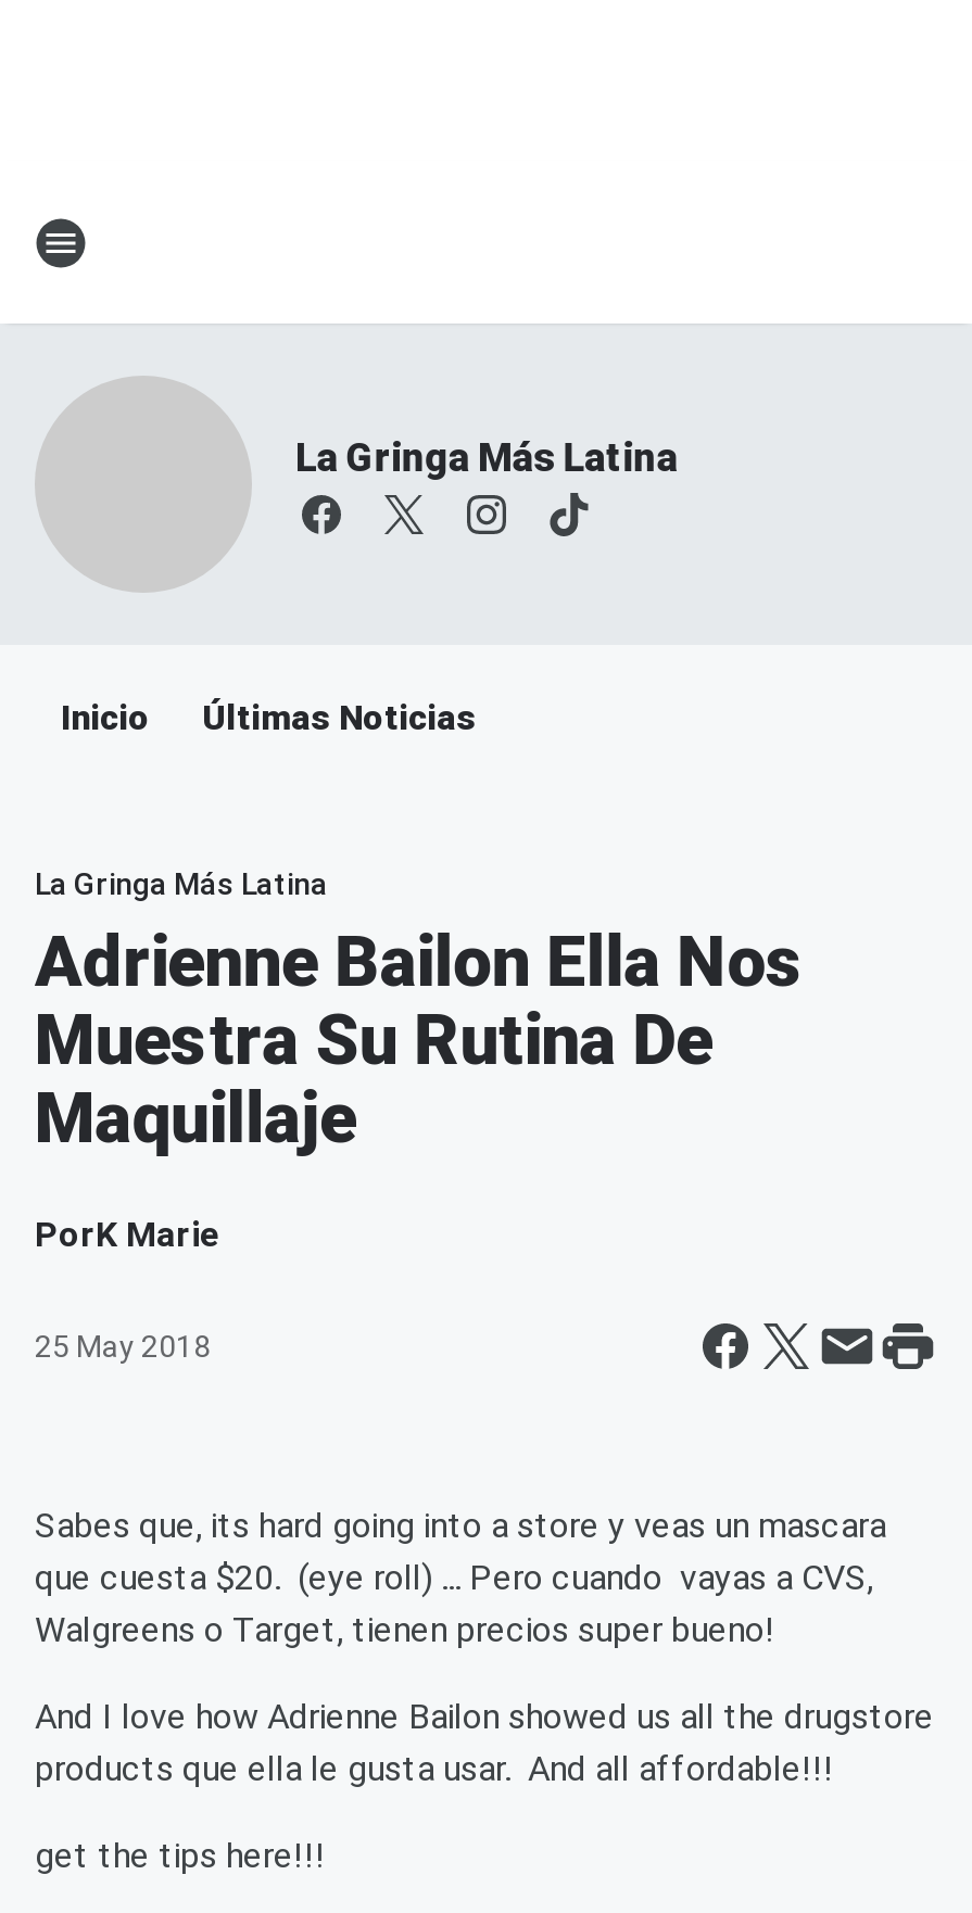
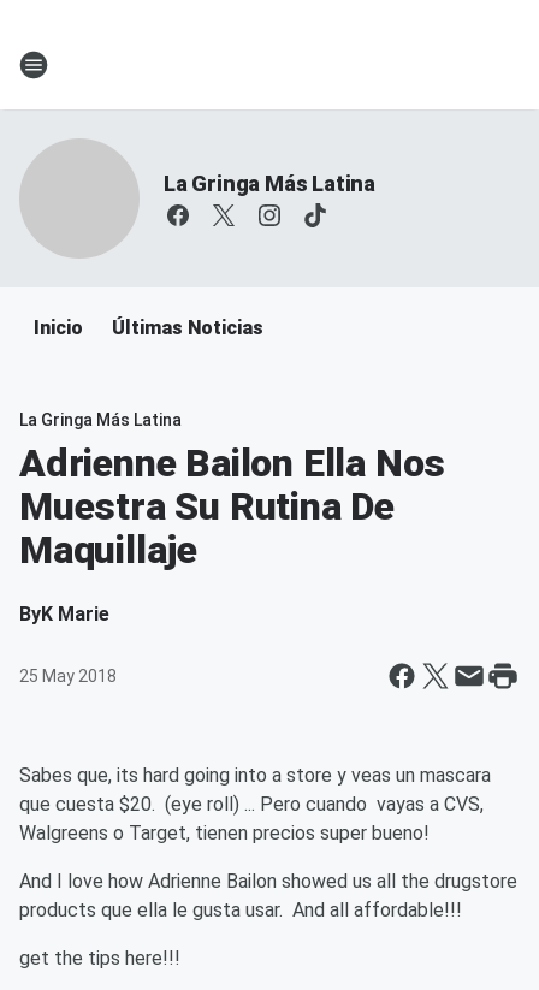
[35,1214,219,1255] PorK Marie -> [19,603,109,626] ByK Marie

